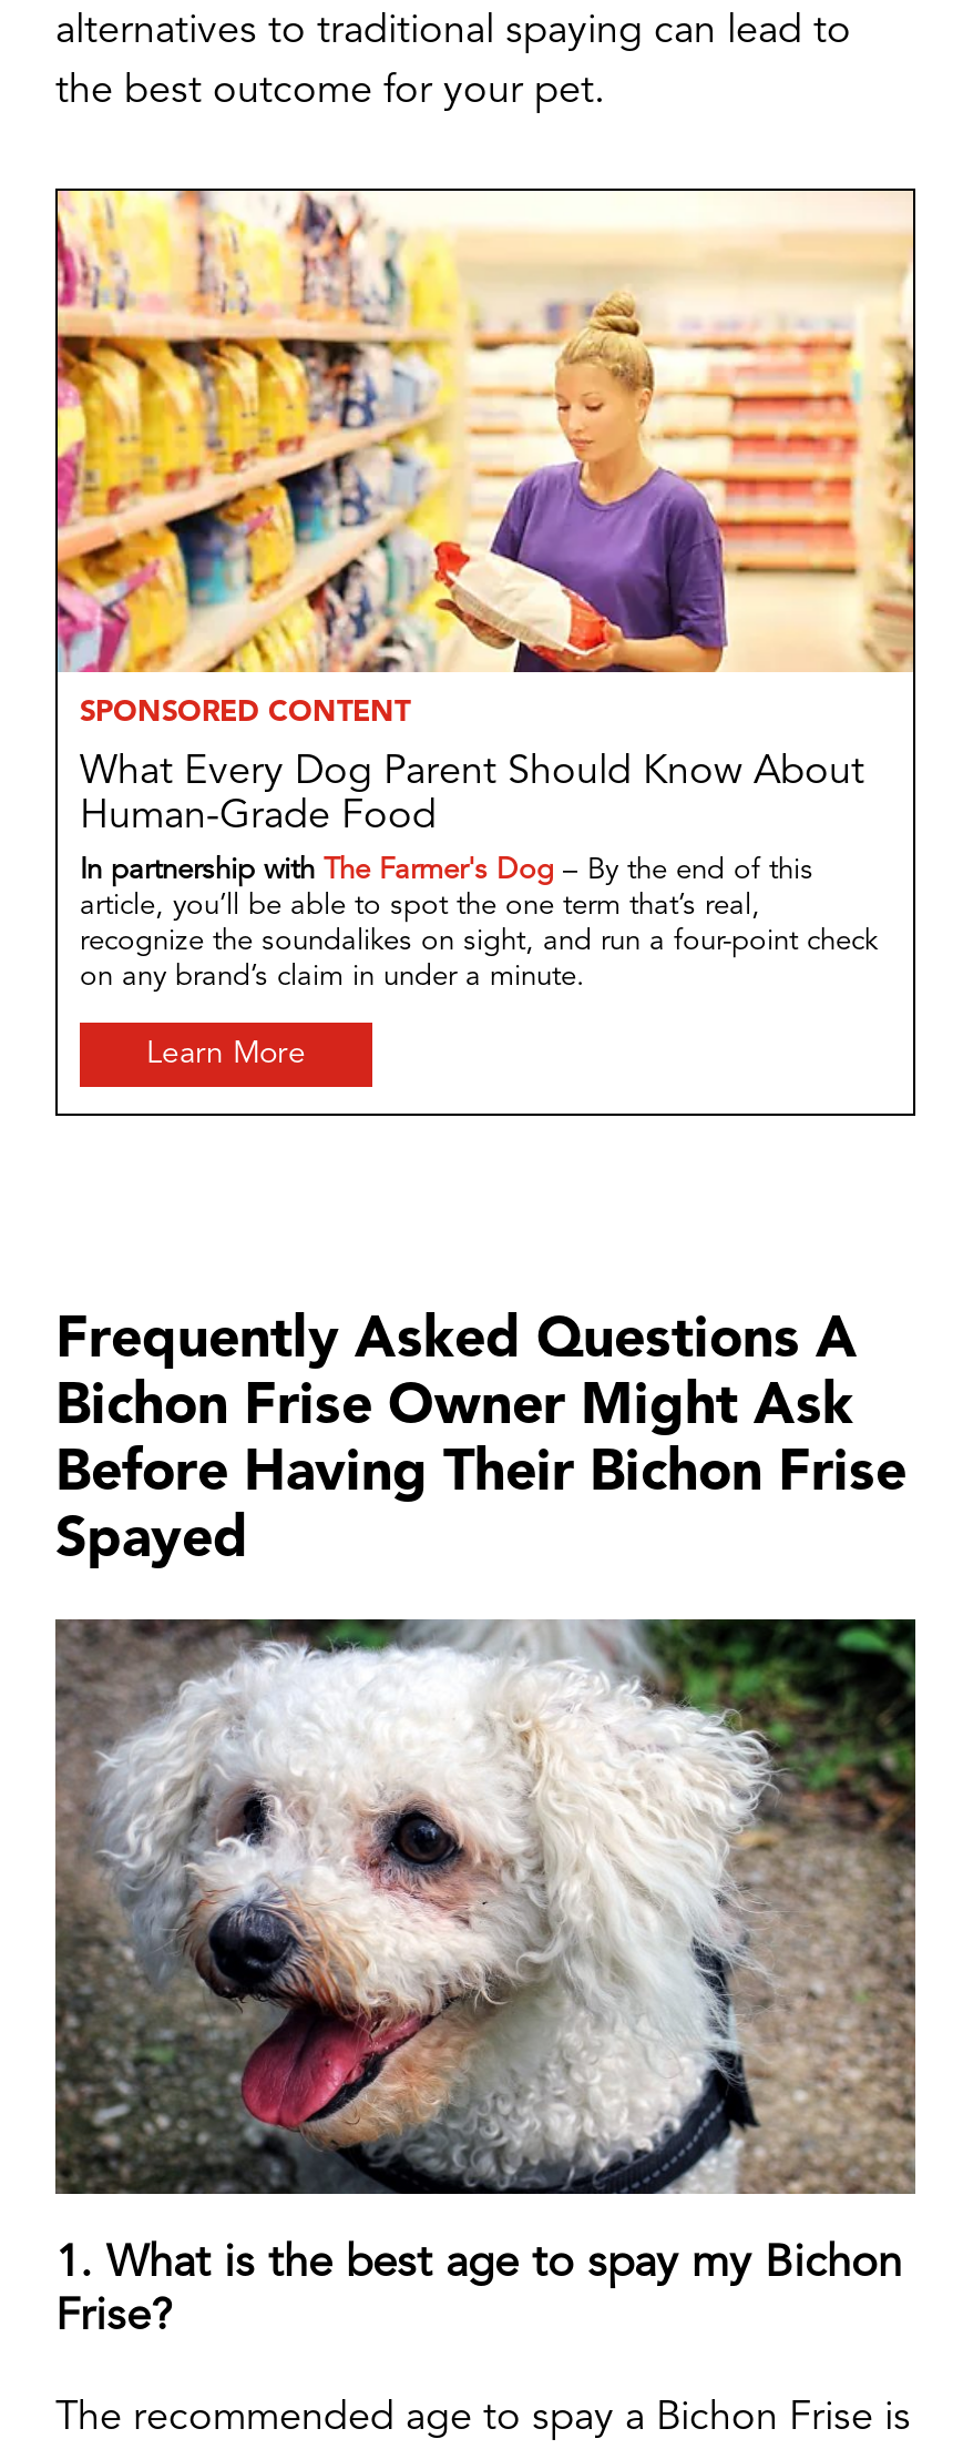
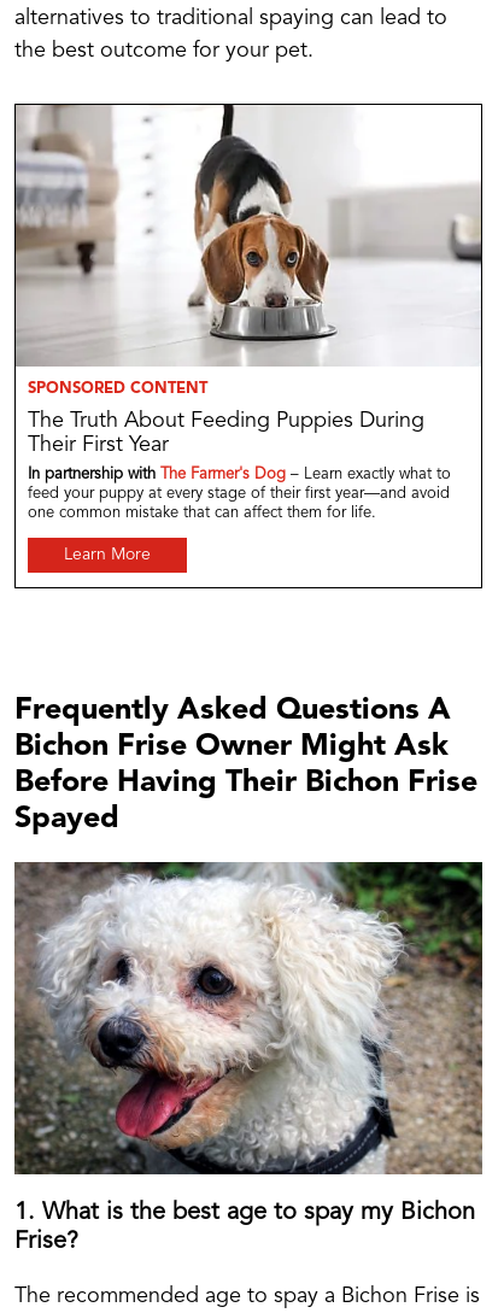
[55,189,915,837] [image] | What Every Dog Parent Should Know About | Human-Grade Food -> [14,104,482,456] [image] | The Truth About Feeding Puppies During | Their First Year
[80,856,878,992] In partnership with The Farmer's Dog – By the end of this | article, you’ll be able to spot the one term that’s real, | recognize the soundalikes on sight, and run a four-point check | on any brand’s claim in under a minute. -> [28,467,451,521] In partnership with The Farmer's Dog – Learn exactly what to | feed your puppy at every stage of their first year—and avoid | one common mistake that can affect them for life.

